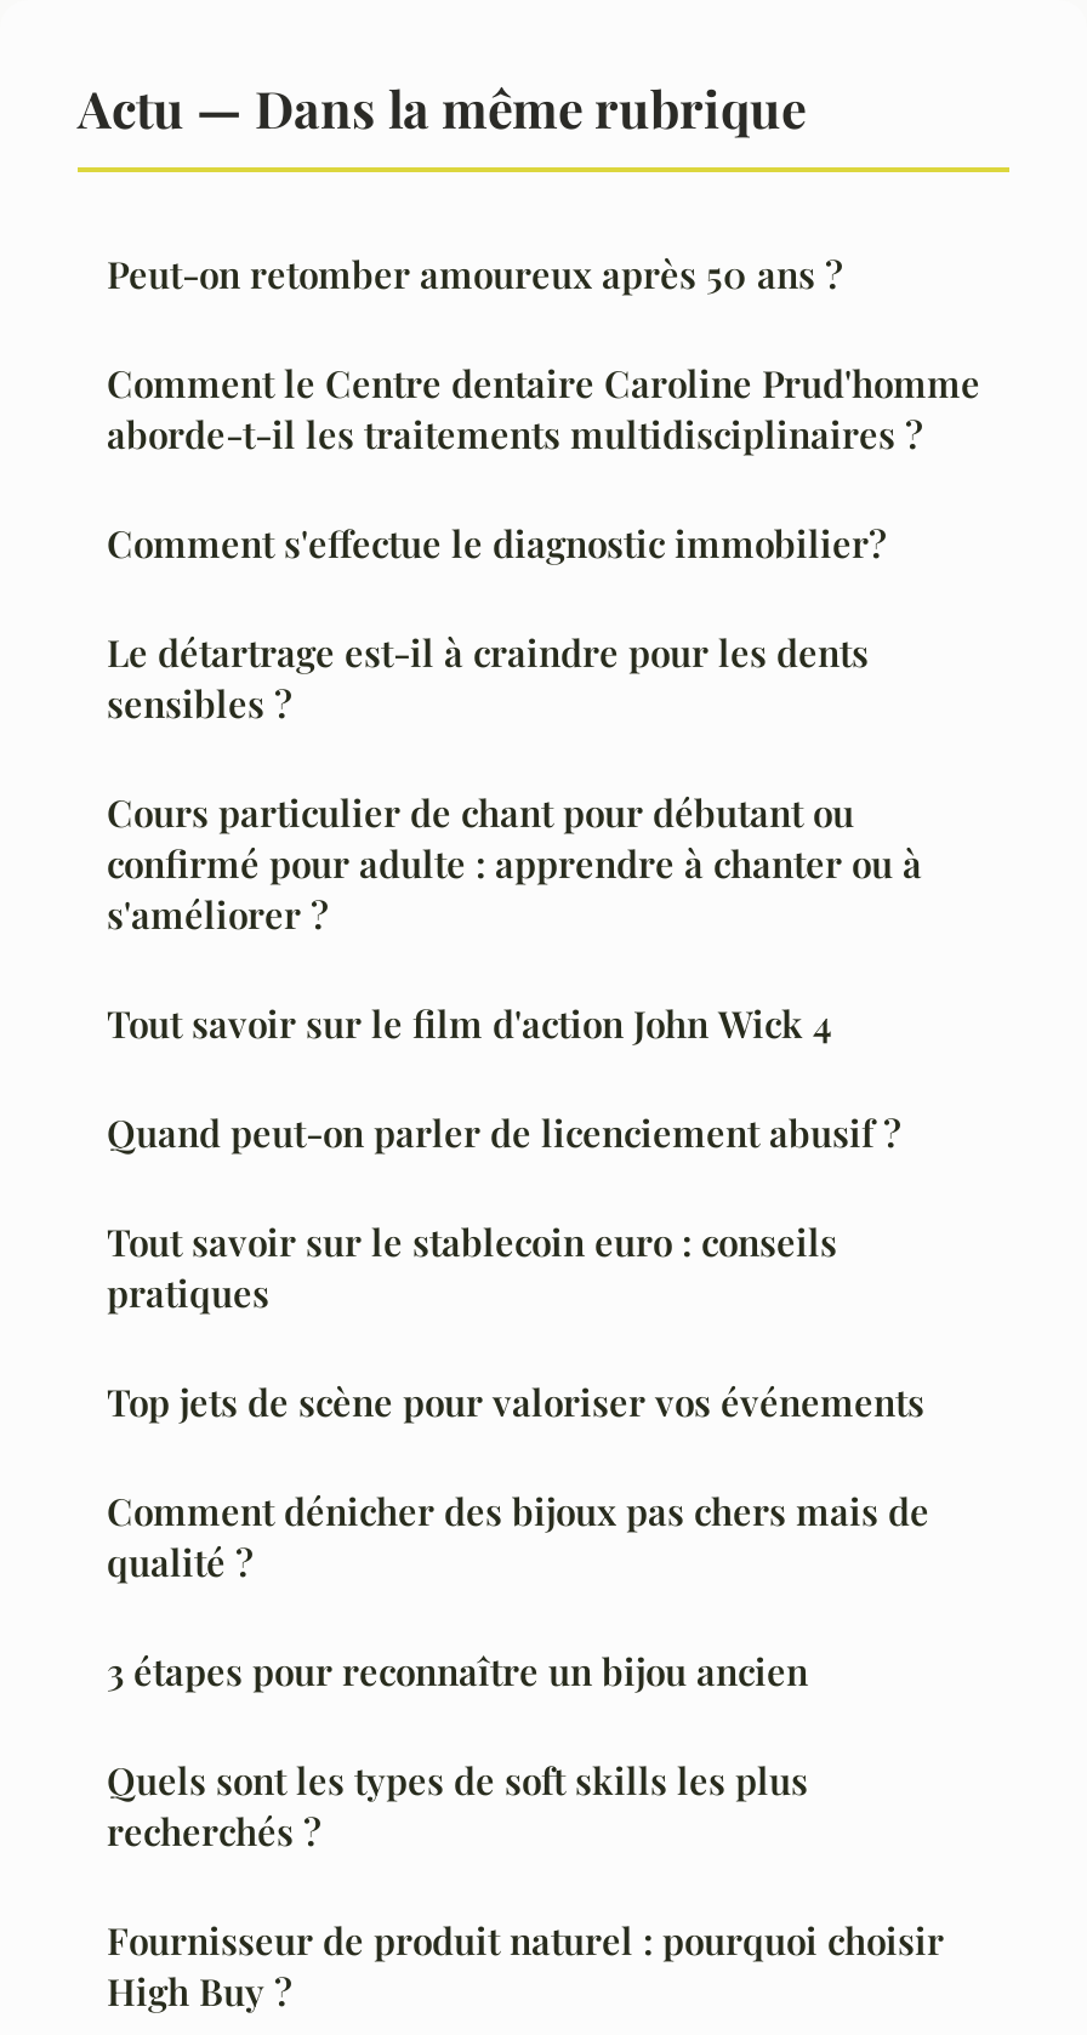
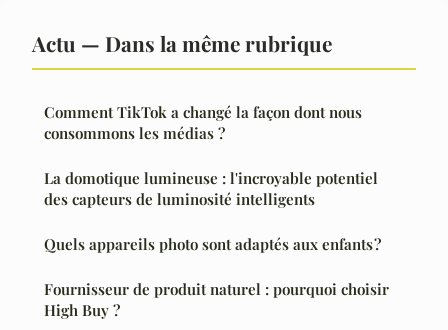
[107,248,980,1854] Peut-on retomber amoureux après 50 ans ? | Comment le Centre dentaire Caroline Prud'homme | aborde-t-il les traitements multidisciplinaires ? | Comment s'effectue le diagnostic immobilier? | Le détartrage est-il à craindre pour les dents | sensibles ? | Cours particulier de chant pour débutant ou | confirmé pour adulte : apprendre à chanter ou à | s'améliorer ? | Tout savoir sur le film d'action John Wick 4 | Quand peut-on parler de licenciement abusif ? | Tout savoir sur le stablecoin euro : conseils | pratiques | Top jets de scène pour valoriser vos événements | Comment dénicher des bijoux pas chers mais de | qualité ? | 3 étapes pour reconnaître un bijou ancien | Quels sont les types de soft skills les plus | recherchés ? -> [44,102,381,254] Comment TikTok a changé la façon dont nous | consommons les médias ? | La domotique lumineuse : l'incroyable potentiel | des capteurs de luminosité intelligents | Quels appareils photo sont adaptés aux enfants ?

